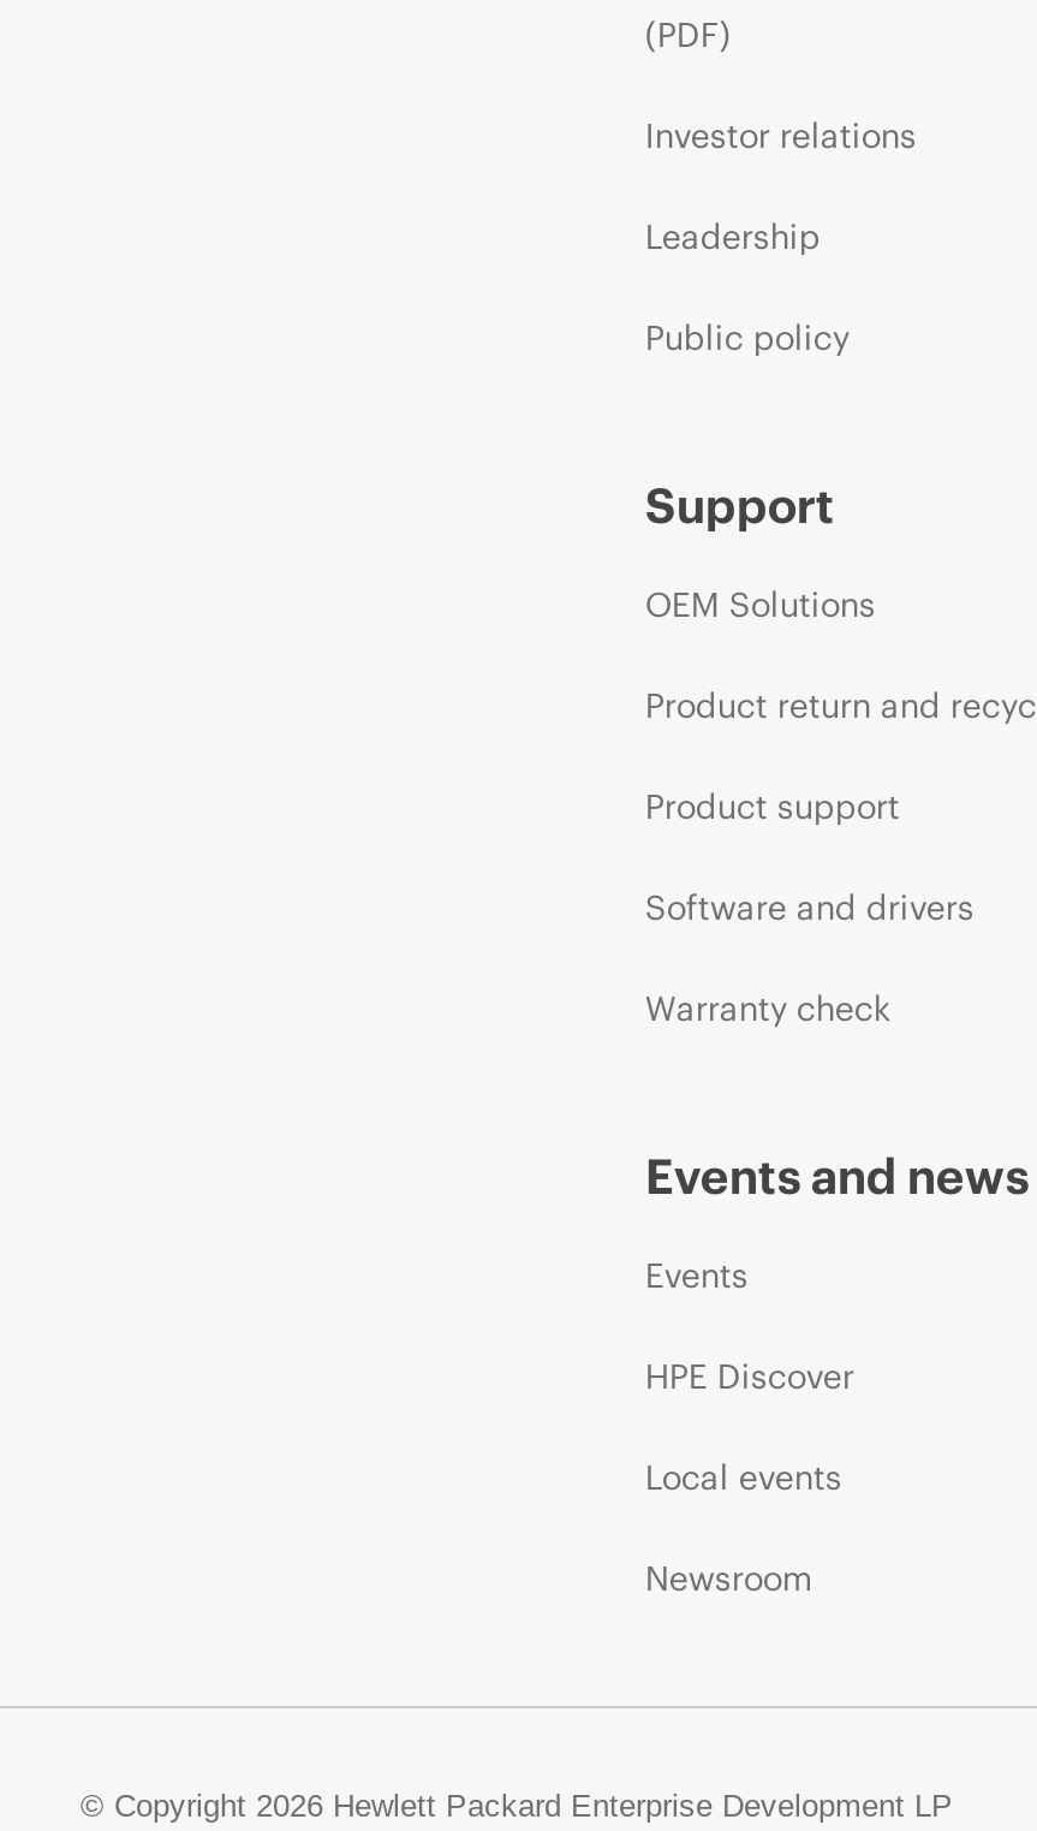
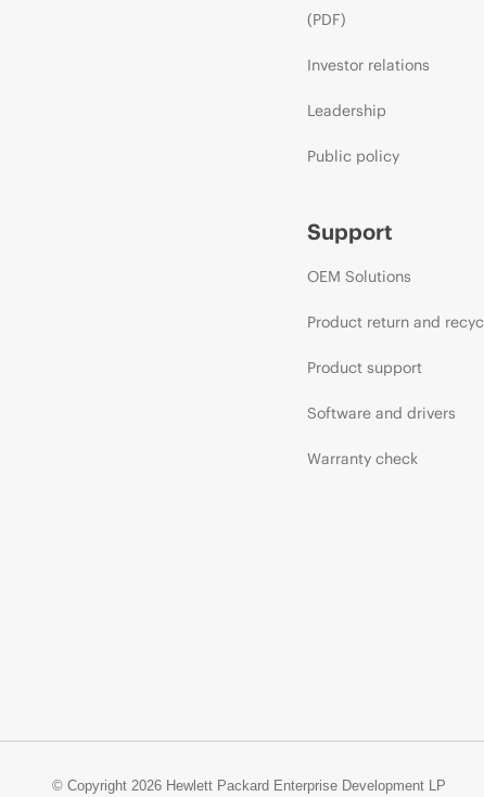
[645,1145,1030,1599] Events and news | Events | HPE Discover | Local events | Newsroom -> none

